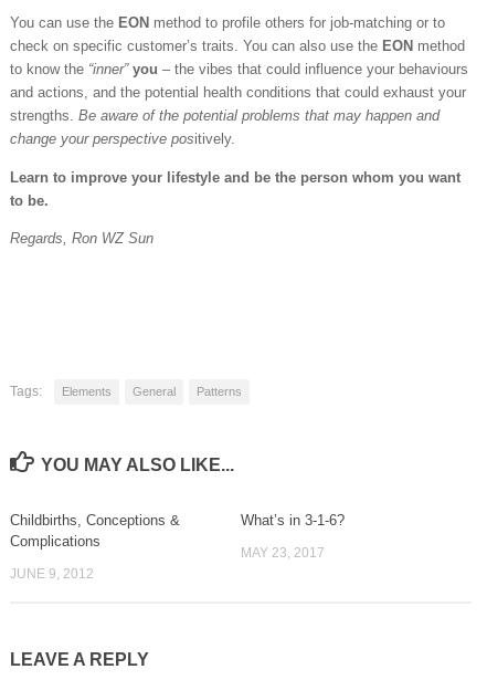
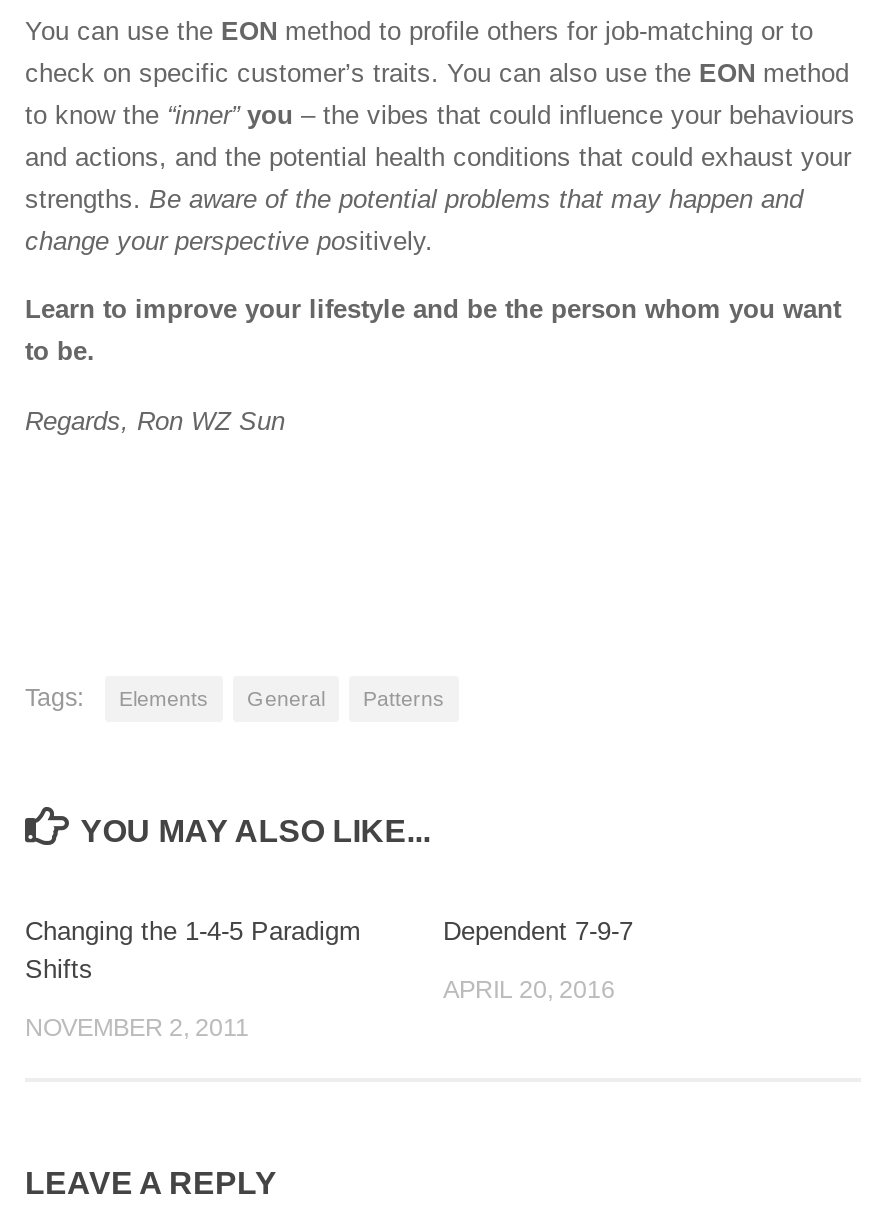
[10,512,180,550] Childbirths, Conceptions & | Complications -> [25,916,361,984] Changing the 1-4-5 Paradigm | Shifts
[241,512,345,529] What’s in 3-1-6? -> [443,916,633,946] Dependent 7-9-7
[241,545,325,561] MAY 23, 2017 -> [443,976,615,1004] APRIL 20, 2016
[10,566,94,582] JUNE 9, 2012 -> [25,1014,249,1042] NOVEMBER 2, 2011

